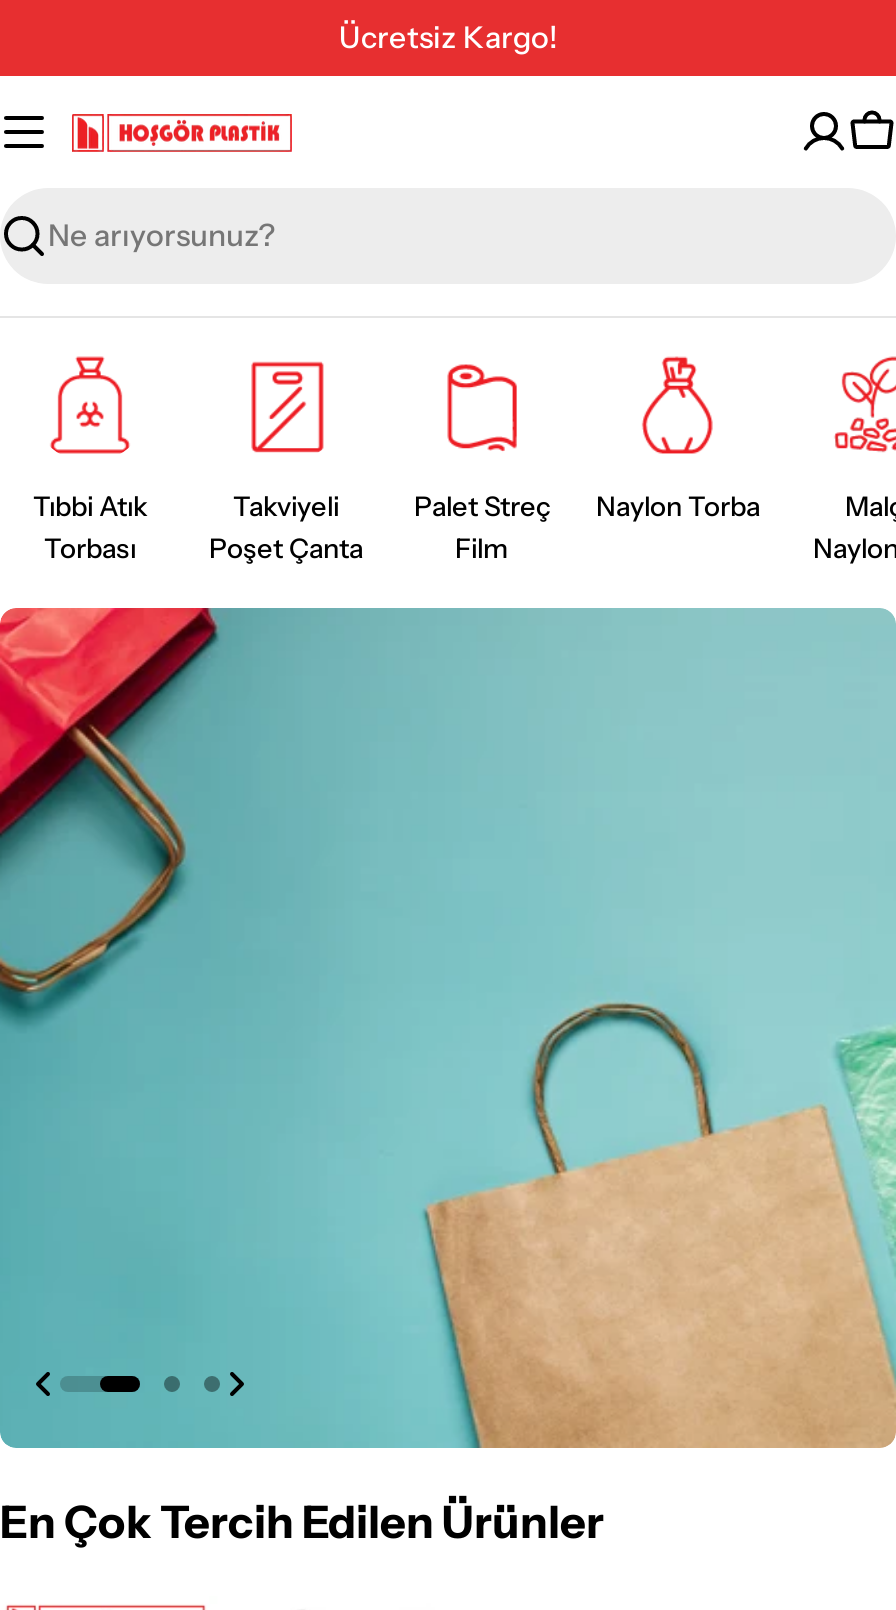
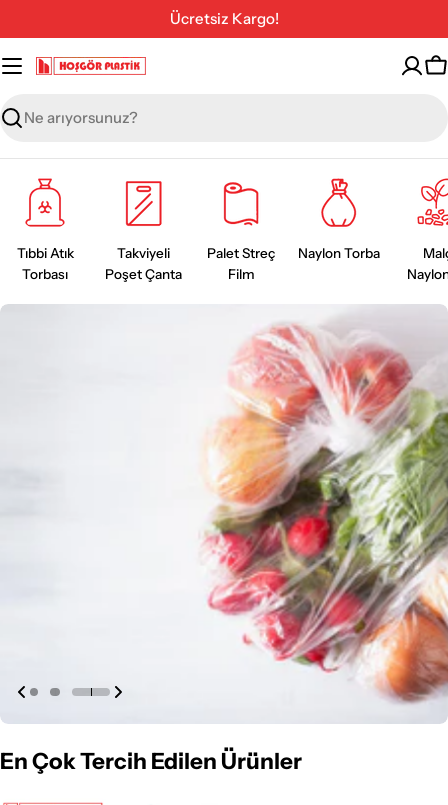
[6,606,890,1450] [image] -> [3,304,445,724] [image]

